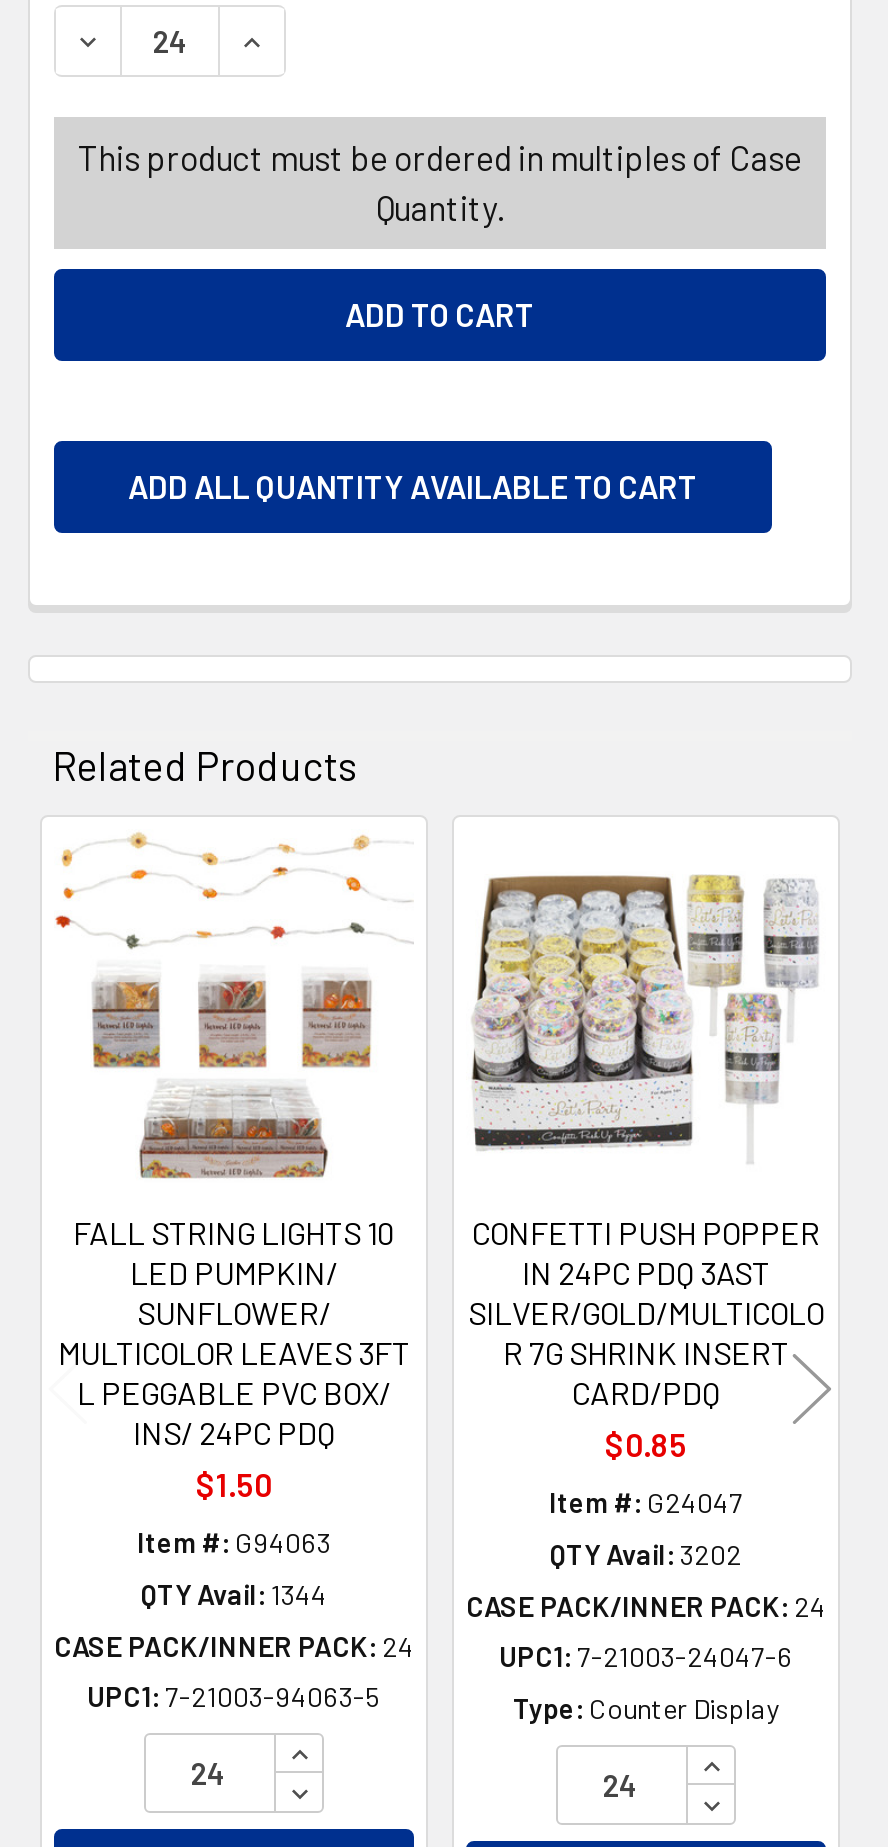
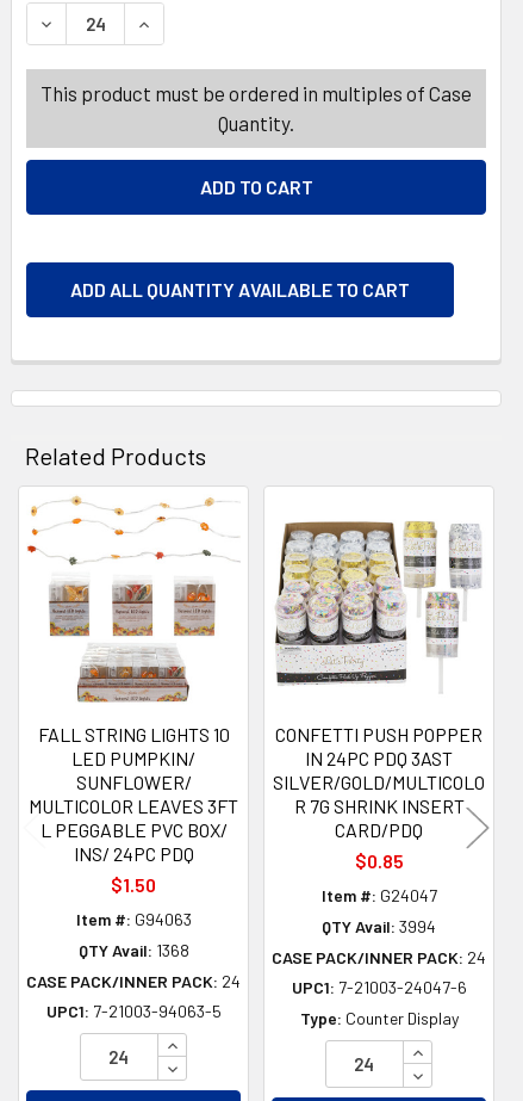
[550,1536,742,1570] QTY Avail: 3202 -> [322,916,436,936] QTY Avail: 3994
[141,1576,327,1610] QTY Avail: 1344 -> [78,940,189,960] QTY Avail: 1368

